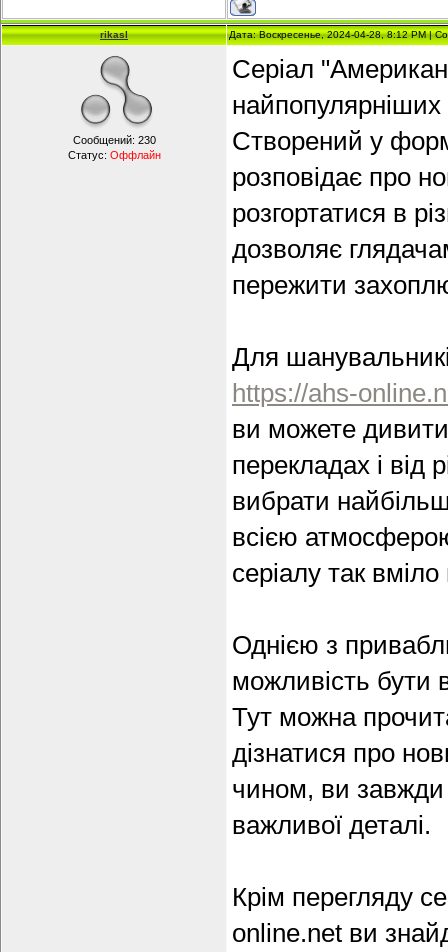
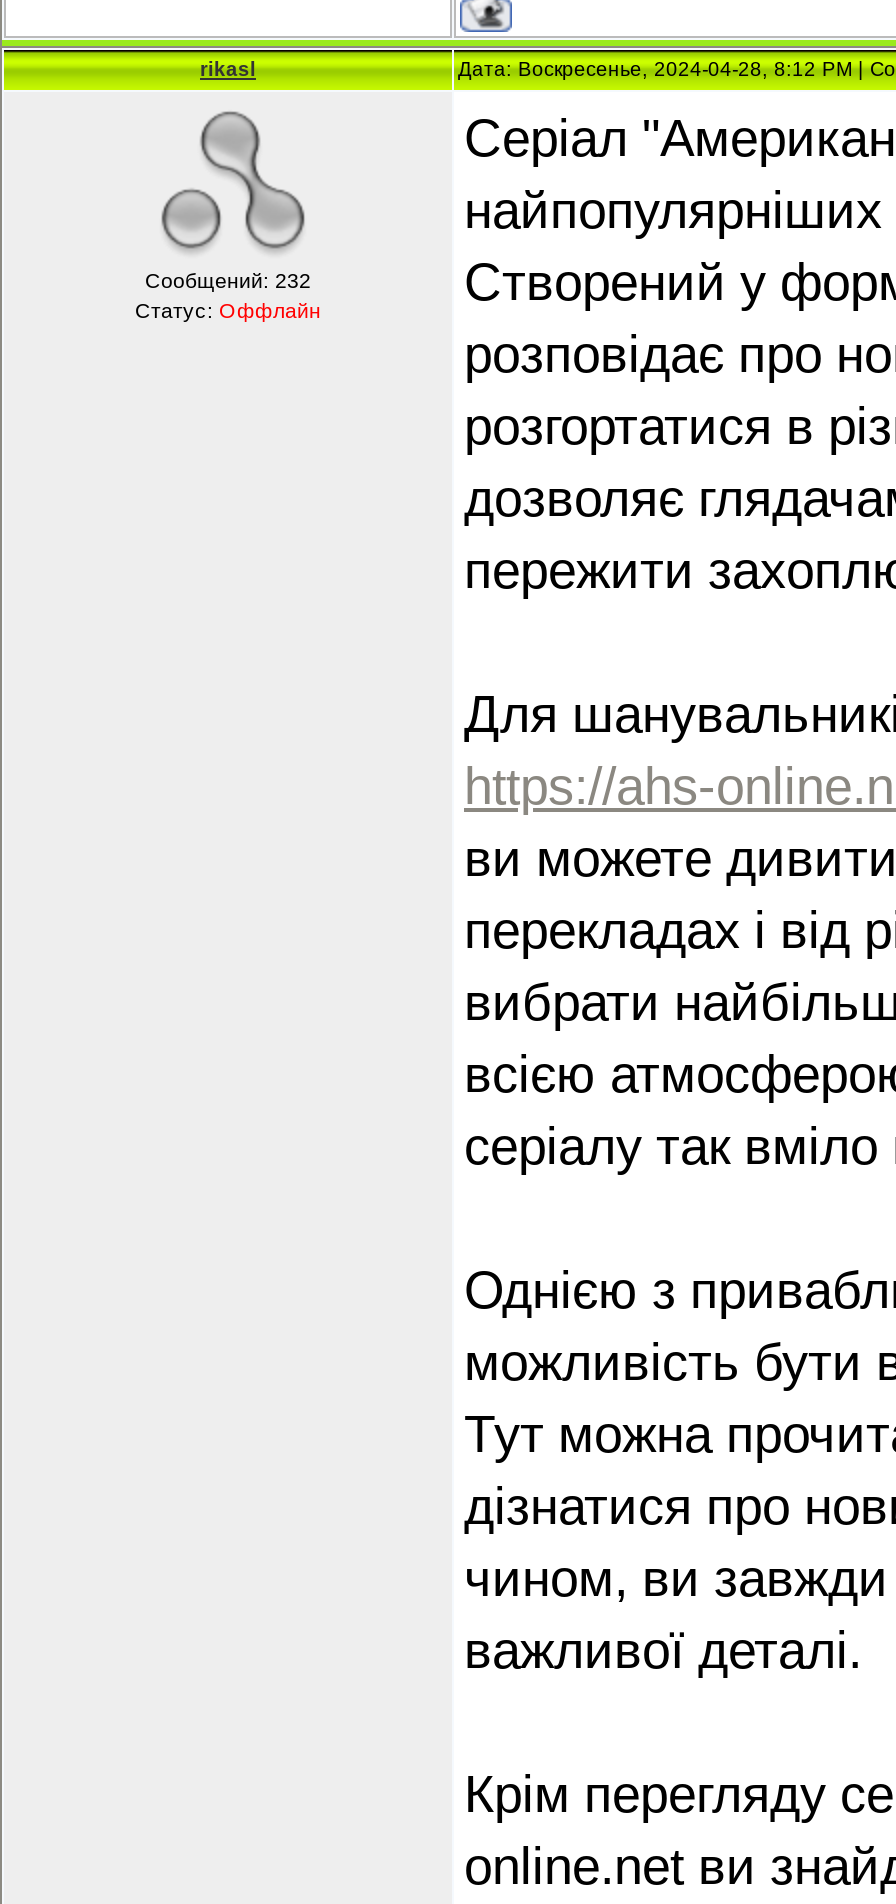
[72,134,155,146] Сообщений: 230 -> [145,268,311,292] Сообщений: 232

